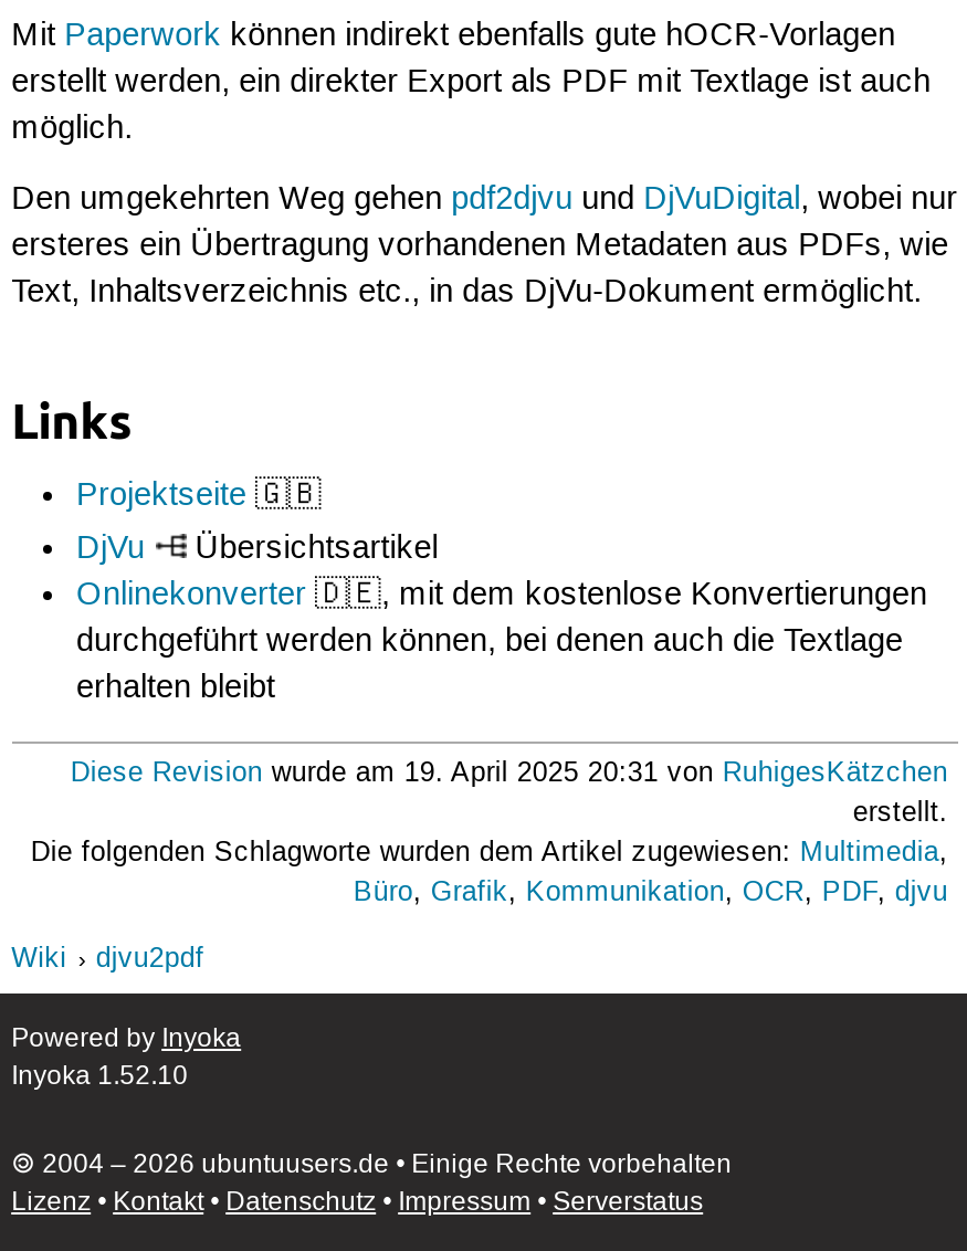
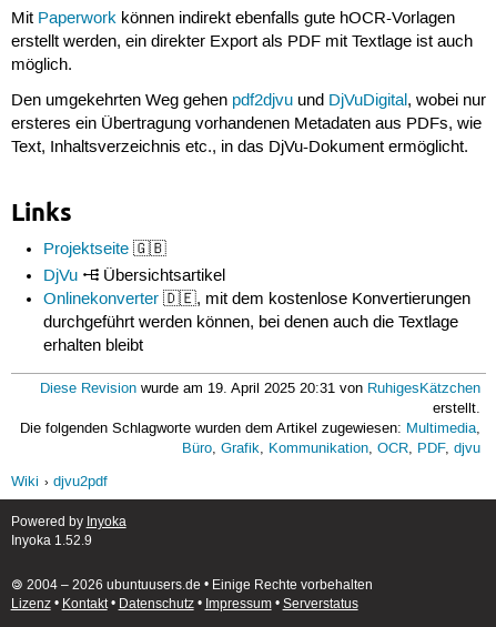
[11,1059,188,1092] Inyoka 1.52.10 -> [11,532,92,549] Inyoka 1.52.9

